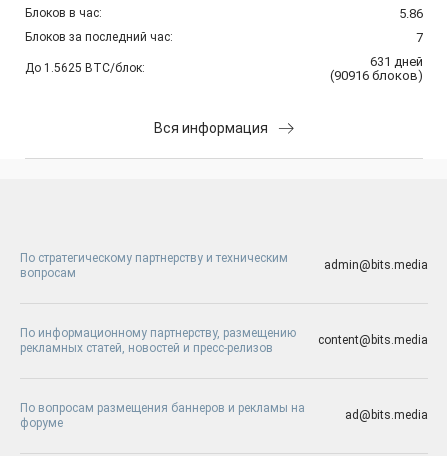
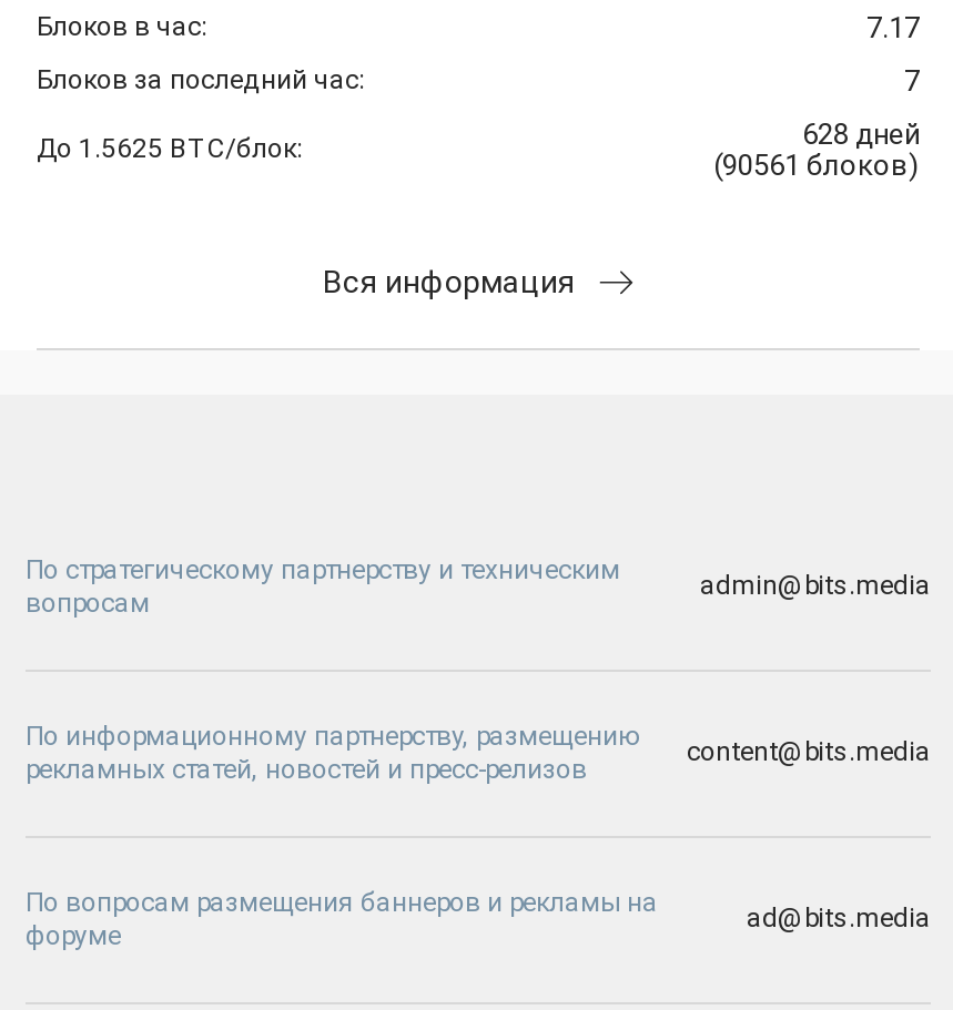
[399,6,423,21] 5.86 -> [866,11,920,44] 7.17
[370,54,423,69] 631 дней -> [802,118,920,151] 628 дней
[330,68,423,83] (90916 блоков) -> [713,149,920,182] (90561 блоков)

